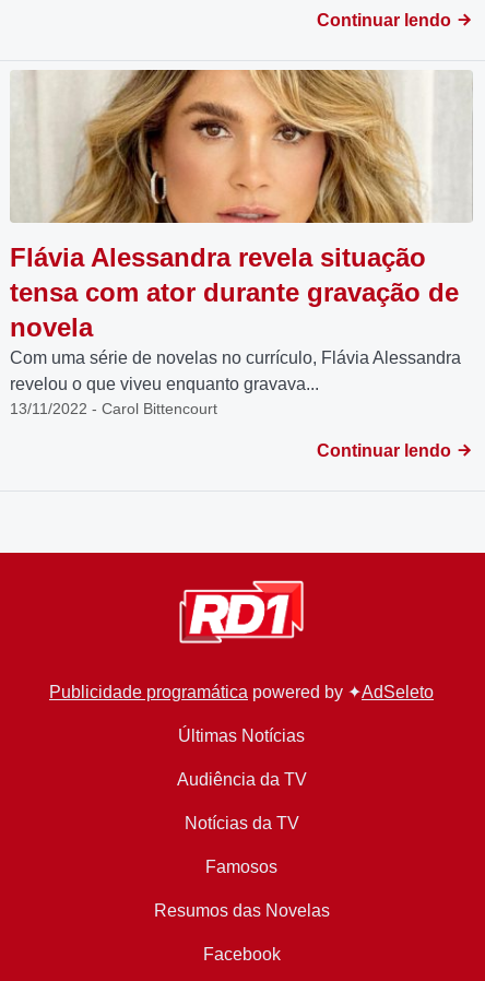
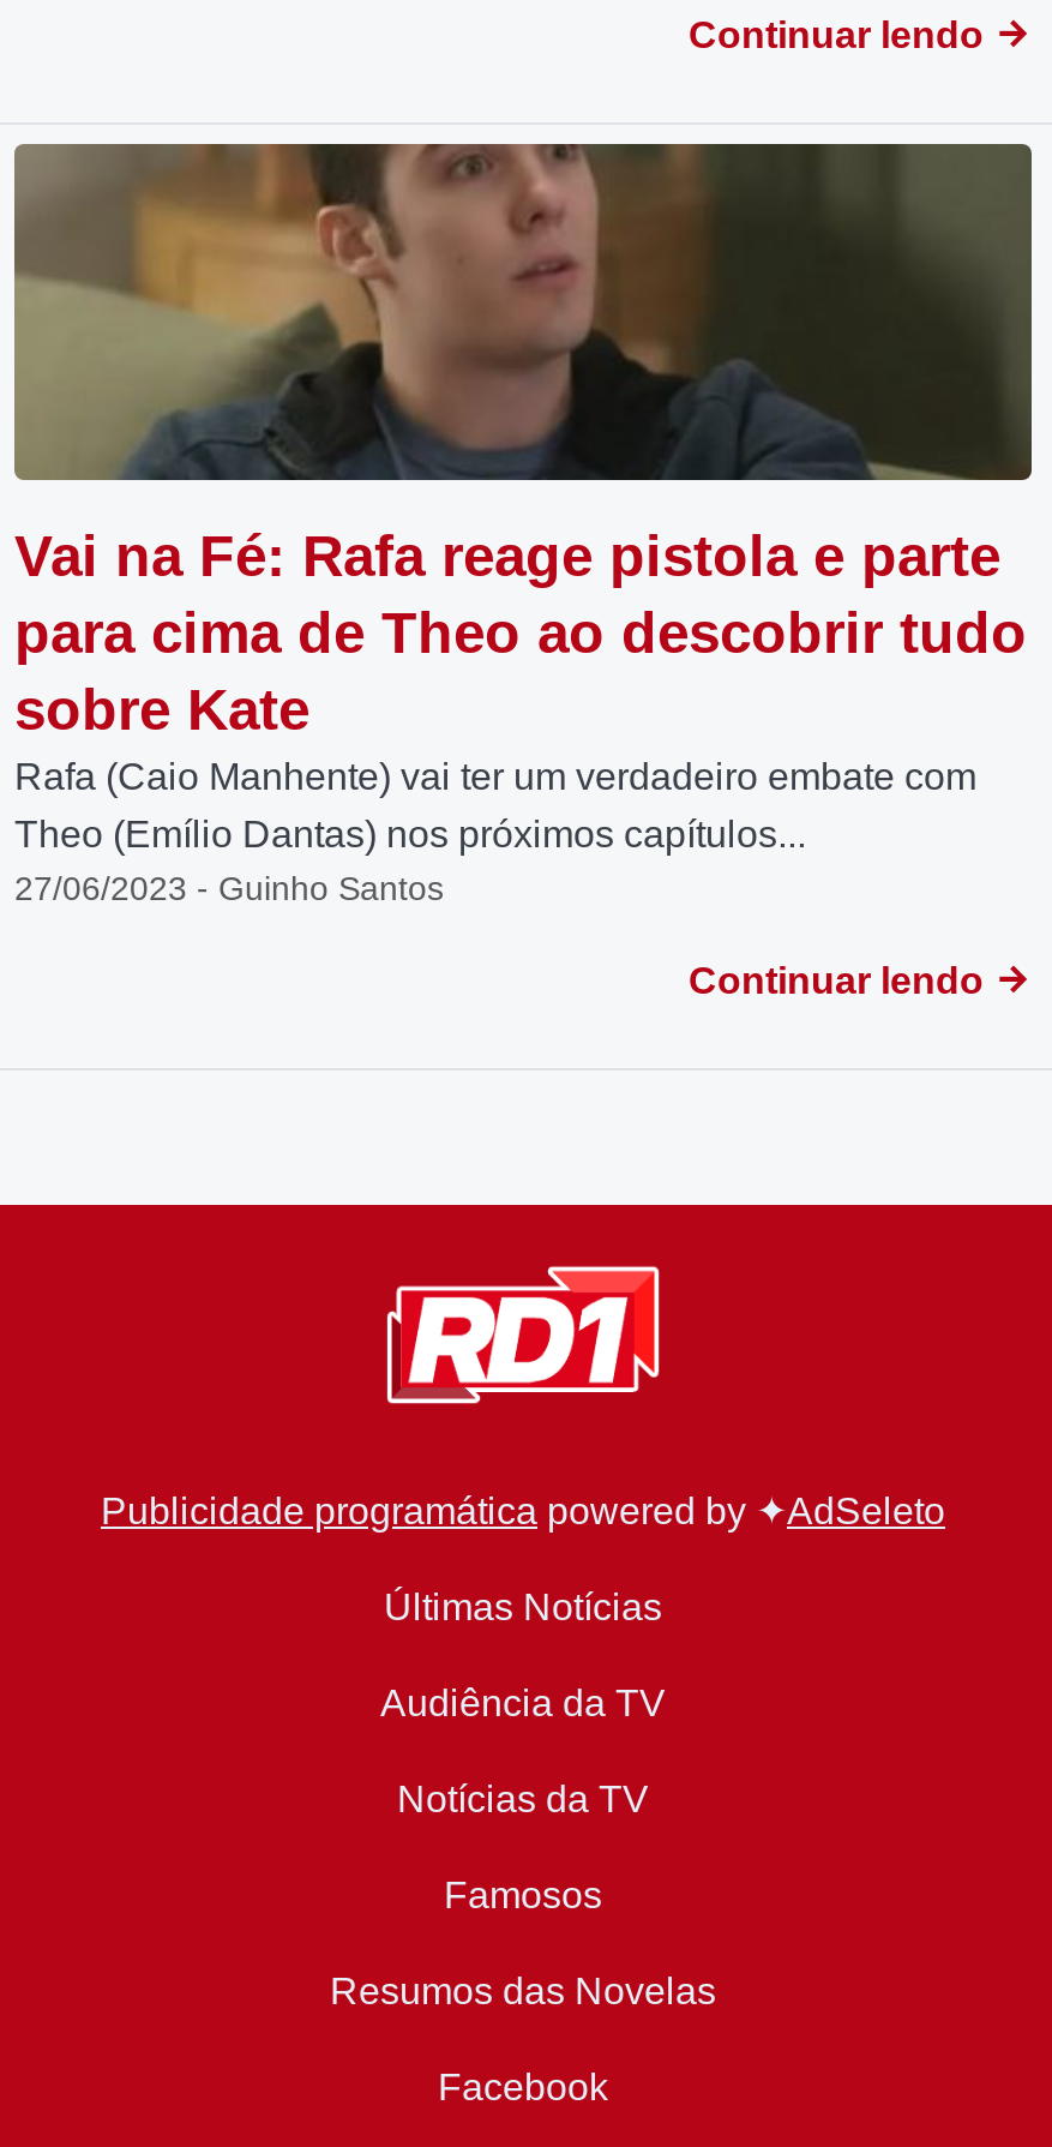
[10,69,473,417] [image] | Flávia Alessandra revela situação | tensa com ator durante gravação de | novela | Com uma série de novelas no currículo, Flávia Alessandra | revelou o que viveu enquanto gravava... | 13/11/2022 - Carol Bittencourt -> [14,140,1034,906] [image] | Vai na Fé: Rafa reage pistola e parte | para cima de Theo ao descobrir tudo | sobre Kate | Rafa (Caio Manhente) vai ter um verdadeiro embate com | Theo (Emílio Dantas) nos próximos capítulos... | 27/06/2023 - Guinho Santos

